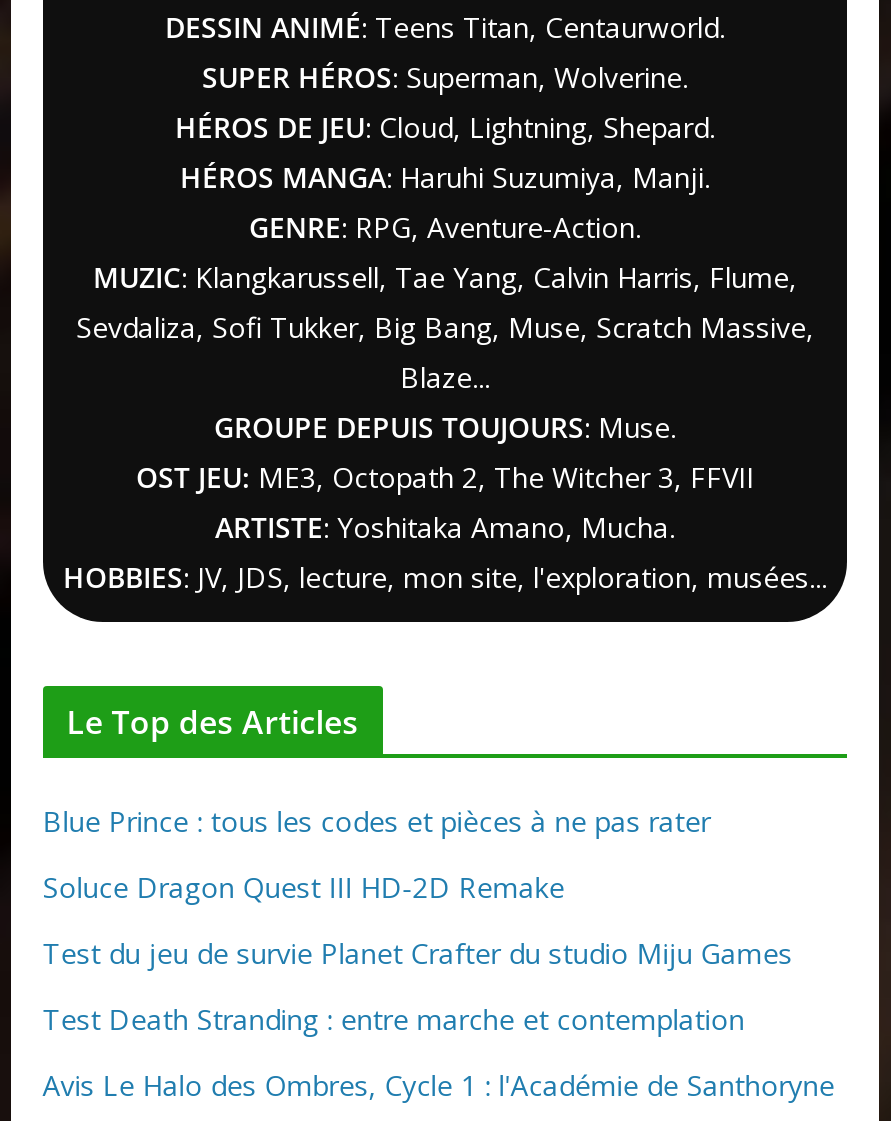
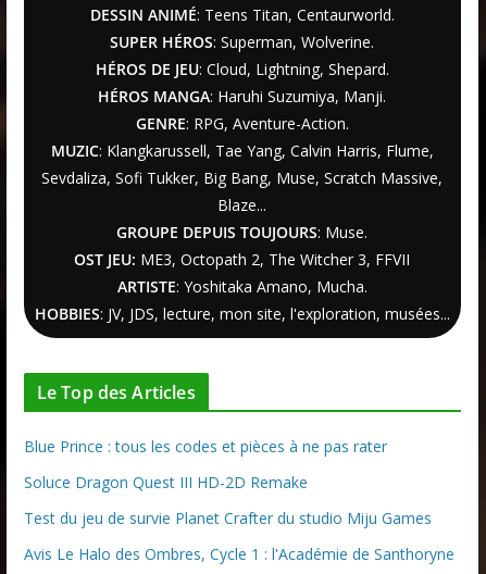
[42,1000,744,1038] Test Death Stranding : entre marche et contemplation -> none

